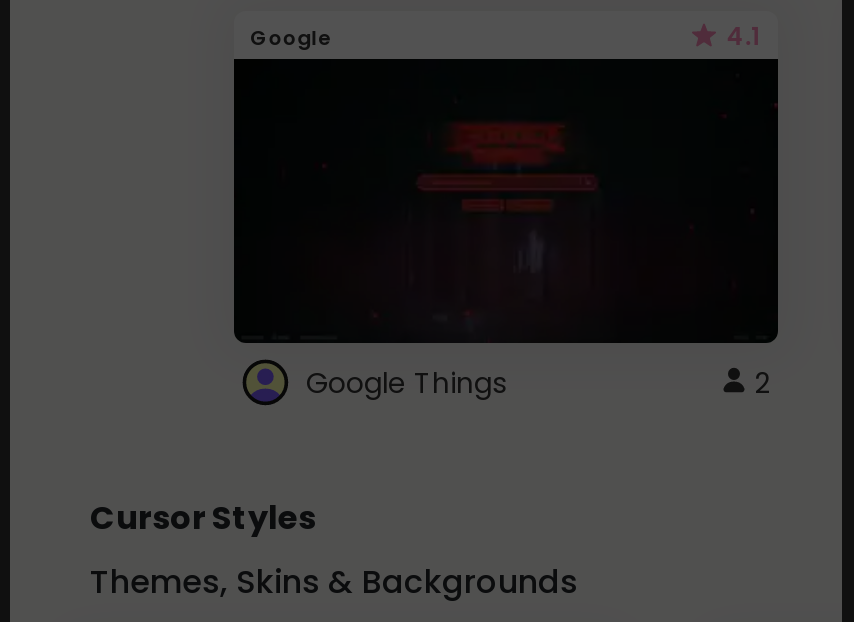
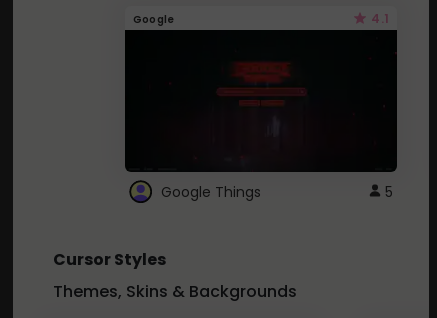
[754,363,770,403] 2 -> [385,182,393,202] 5

